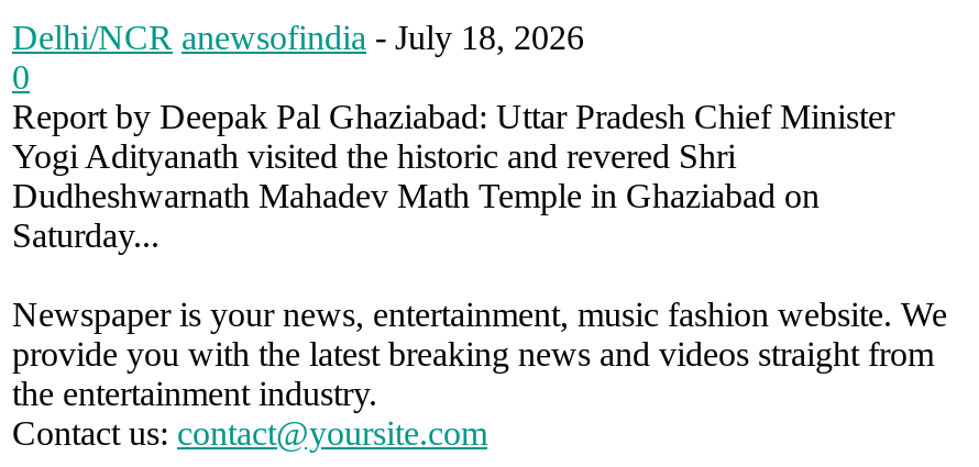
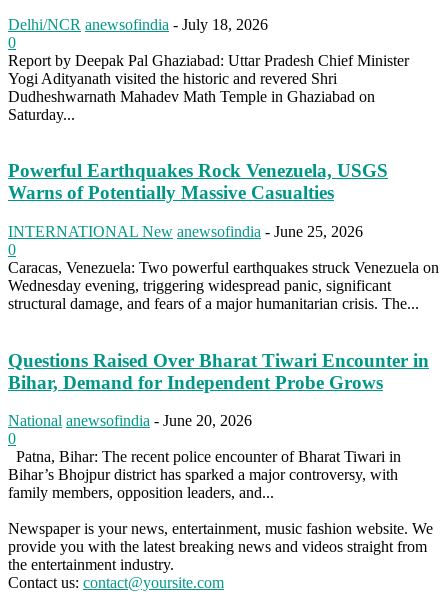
none -> [8,160,439,501] Powerful Earthquakes Rock Venezuela, USGS | Warns of Potentially Massive Casualties | INTERNATIONAL New anewsofindia - June 25, 2026 | 0 | Caracas, Venezuela: Two powerful earthquakes struck Venezuela on | Wednesday evening, triggering widespread panic, significant | structural damage, and fears of a major humanitarian crisis. The... | Questions Raised Over Bharat Tiwari Encounter in | Bihar, Demand for Independent Probe Grows | National anewsofindia - June 20, 2026 | 0 | Patna, Bihar: The recent police encounter of Bharat Tiwari in | Bihar’s Bhojpur district has sparked a major controversy, with | family members, opposition leaders, and...

